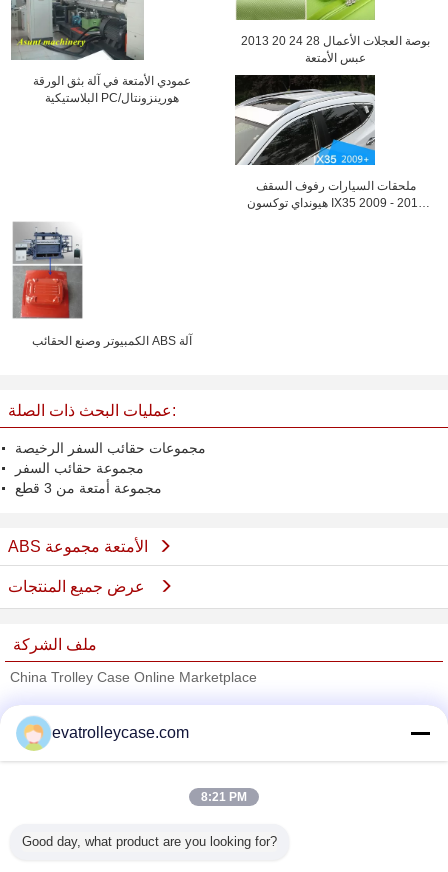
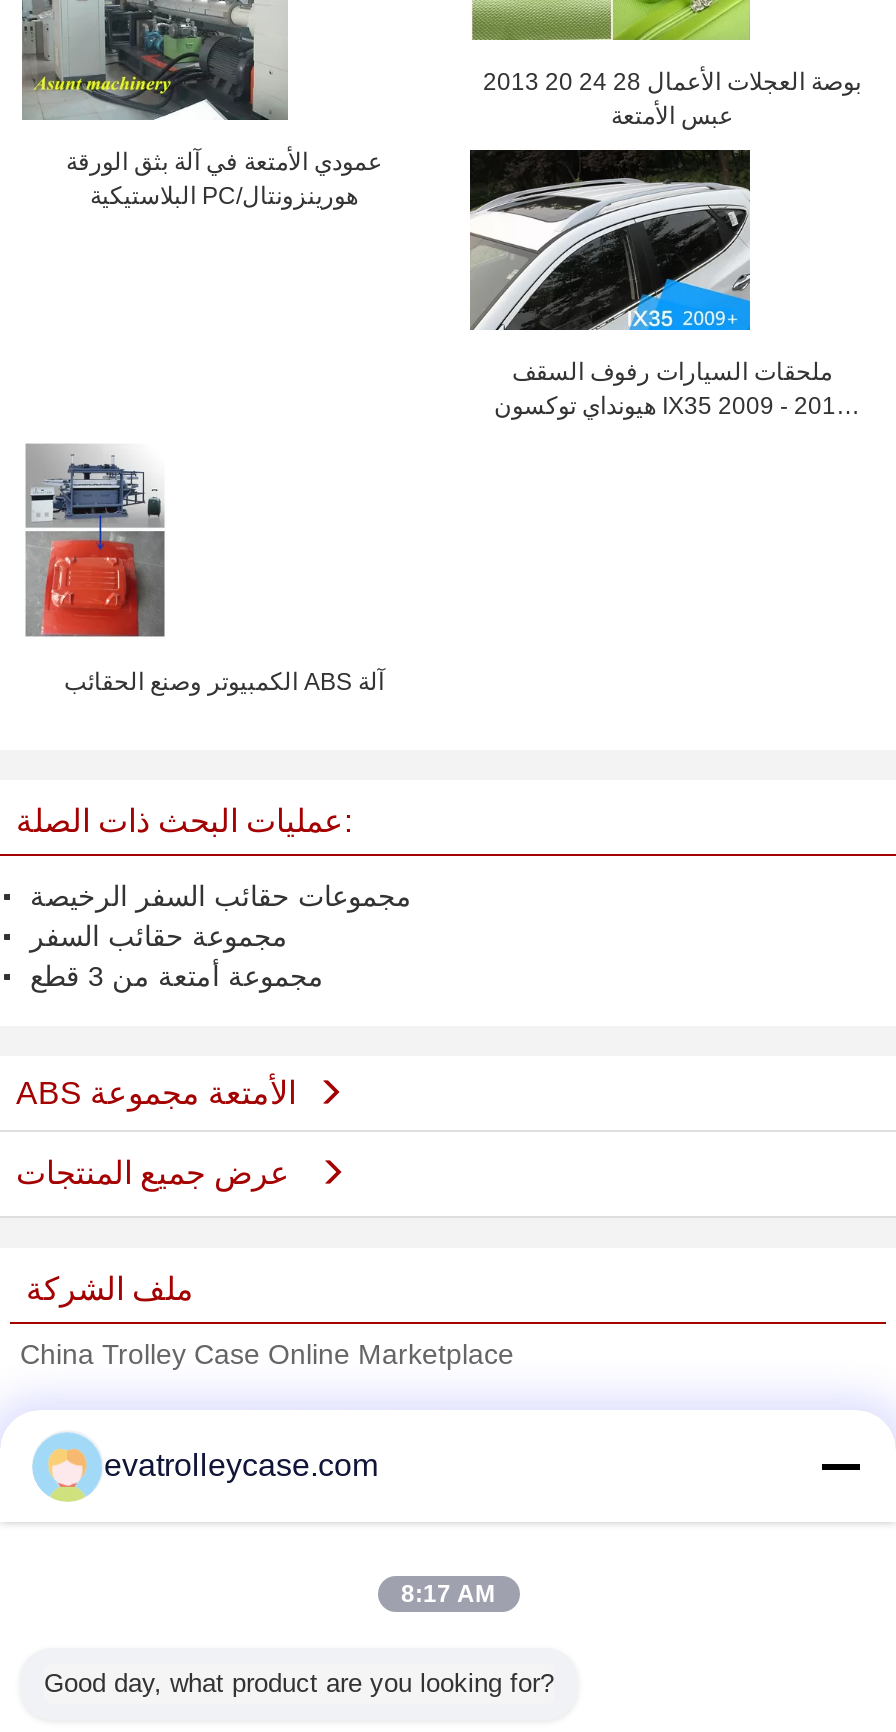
[201,790,247,804] 8:21 PM -> [401,1580,495,1608] 8:17 AM

